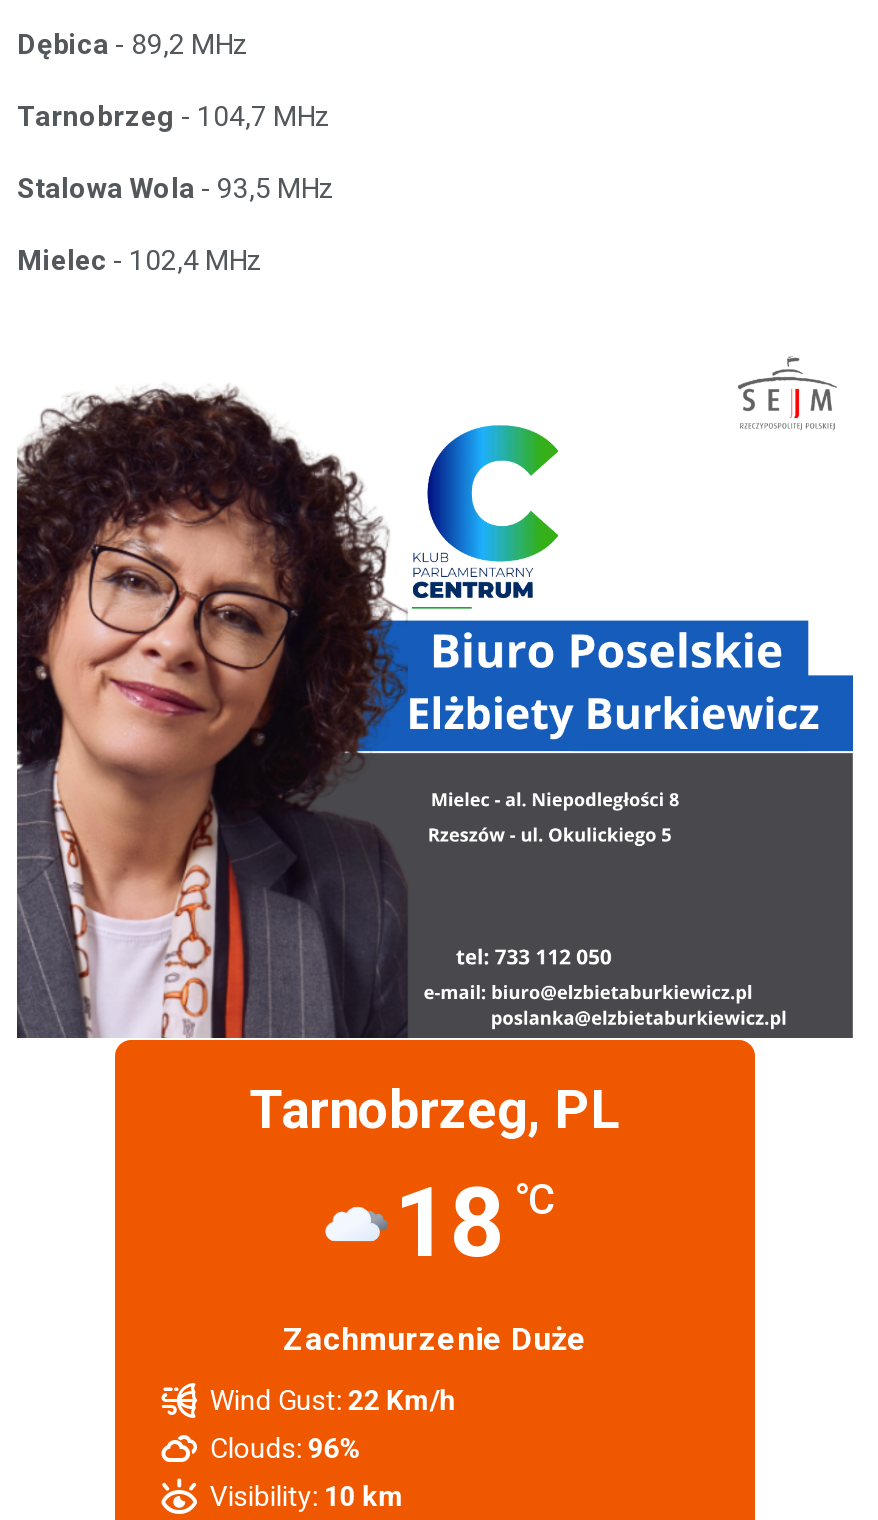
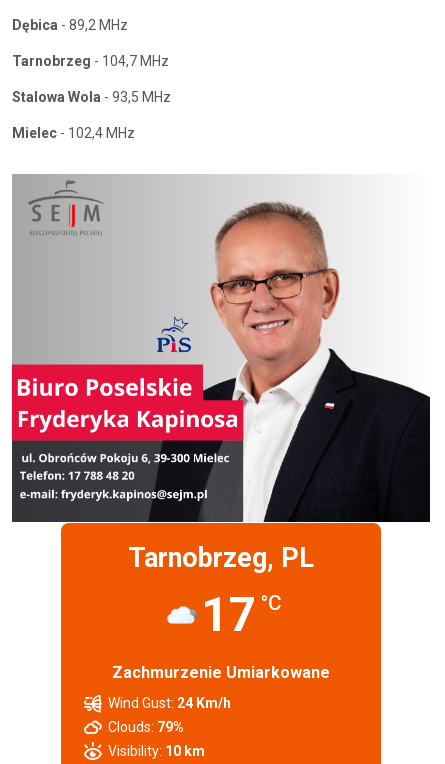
[15,344,855,1040] [image] -> [11,174,430,523] [image]
[394,1166,556,1280] 18 °C -> [200,586,281,643] 17 °C
[283,1320,587,1358] Zachmurzenie Duże -> [112,663,330,682] Zachmurzenie Umiarkowane
[210,1384,456,1416] Wind Gust: 22 Km/h -> [108,695,231,711] Wind Gust: 24 Km/h
[210,1432,362,1464] Clouds: 96% -> [108,719,184,735] Clouds: 79%

